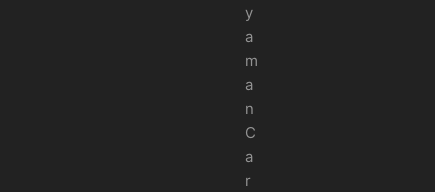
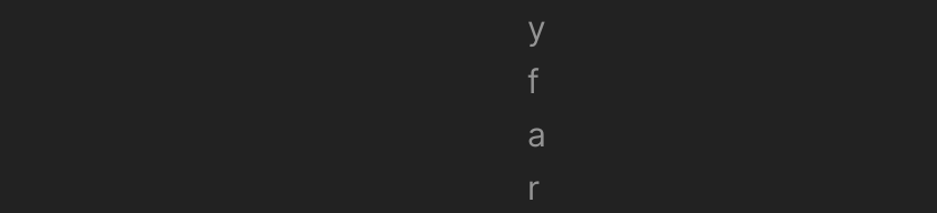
[245,26,258,141] a | m | a | n | C -> [527,59,538,101] f

